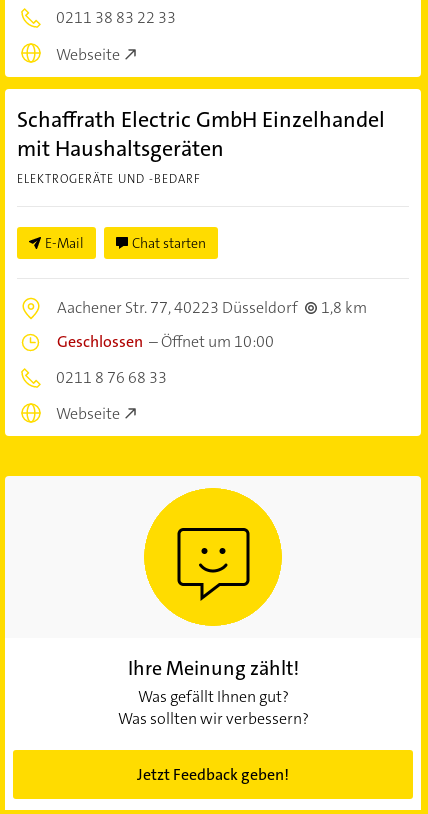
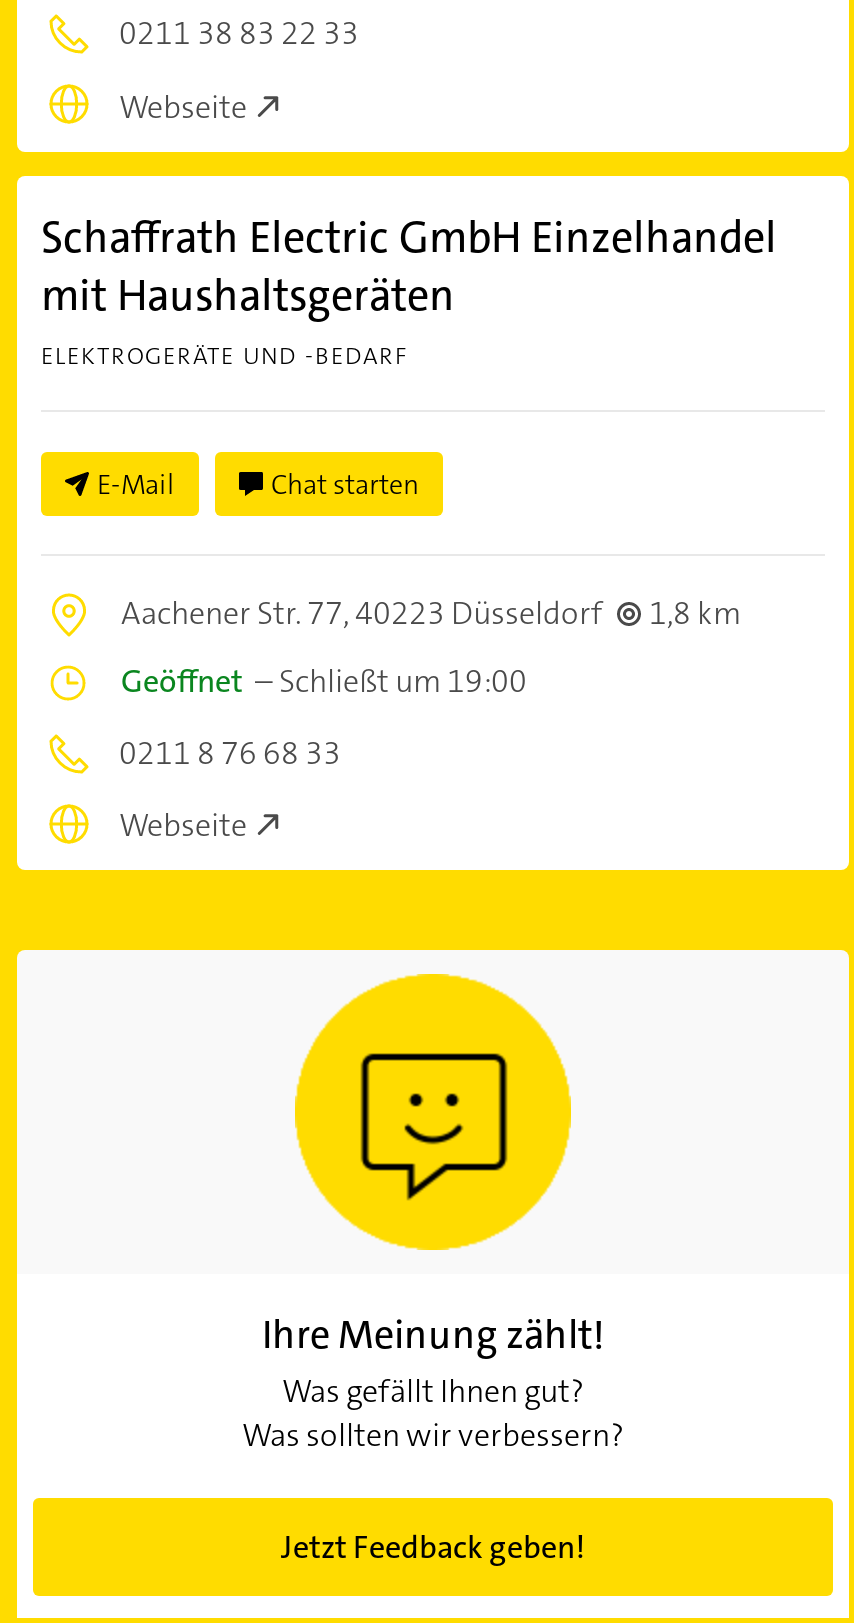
[57,330,274,351] Geschlossen – Öffnet um 10:00 -> [121,659,527,701] Geöffnet – Schließt um 19:00

